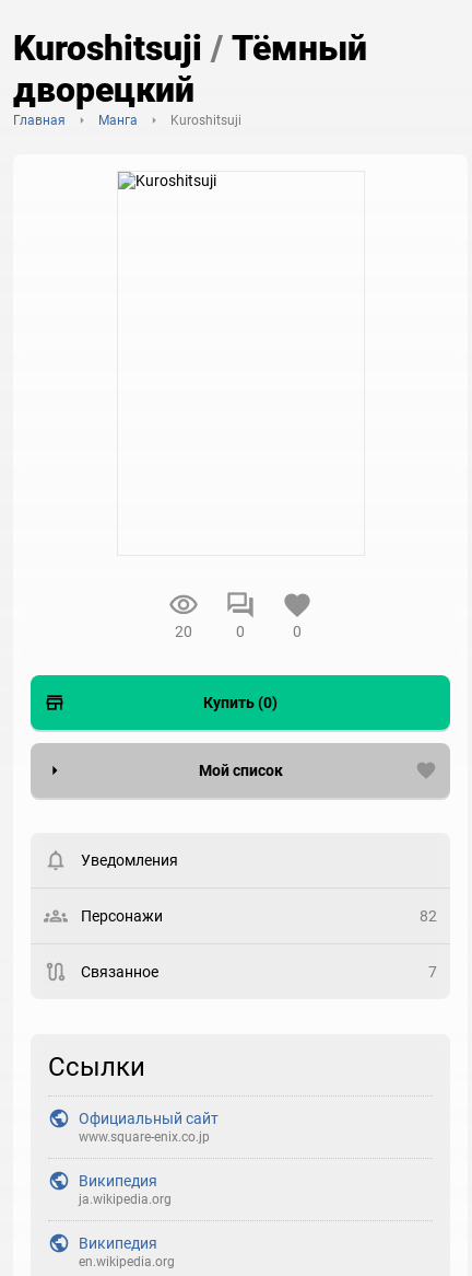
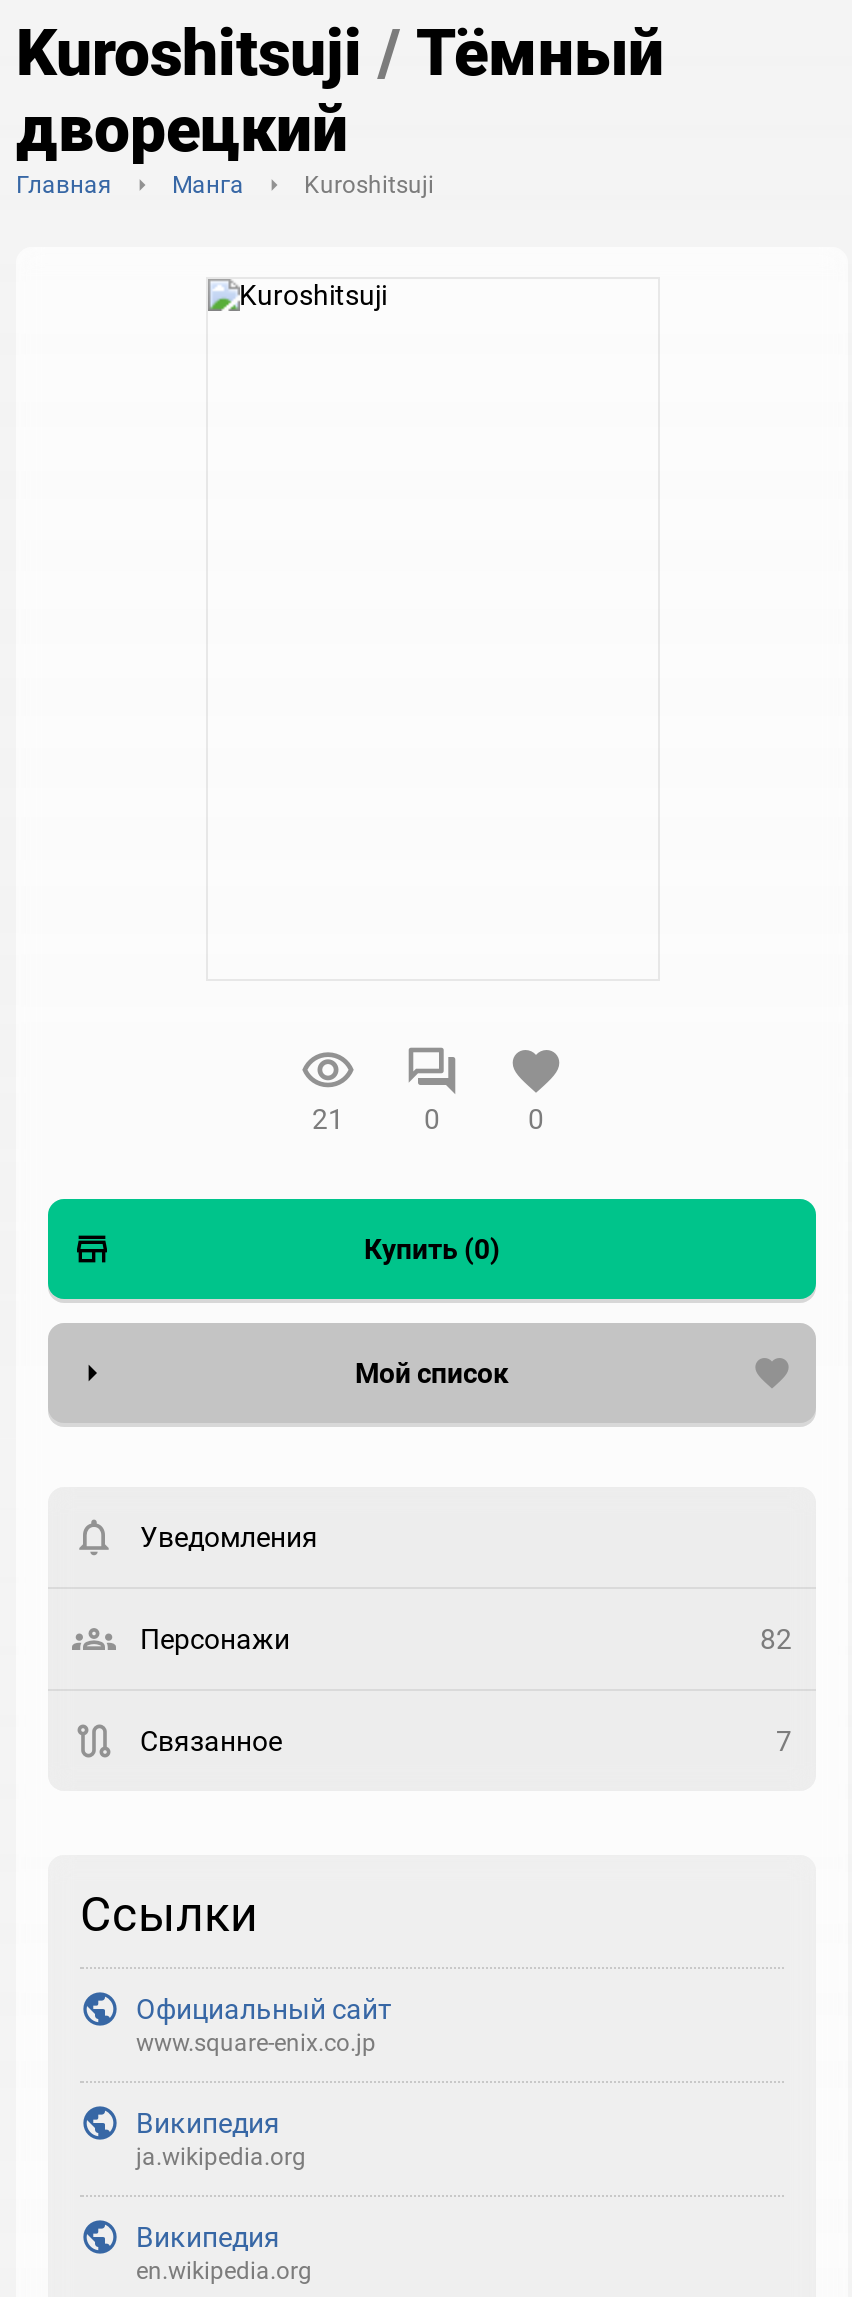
[175,623,192,640] 20 -> [312,1103,344,1135] 21

